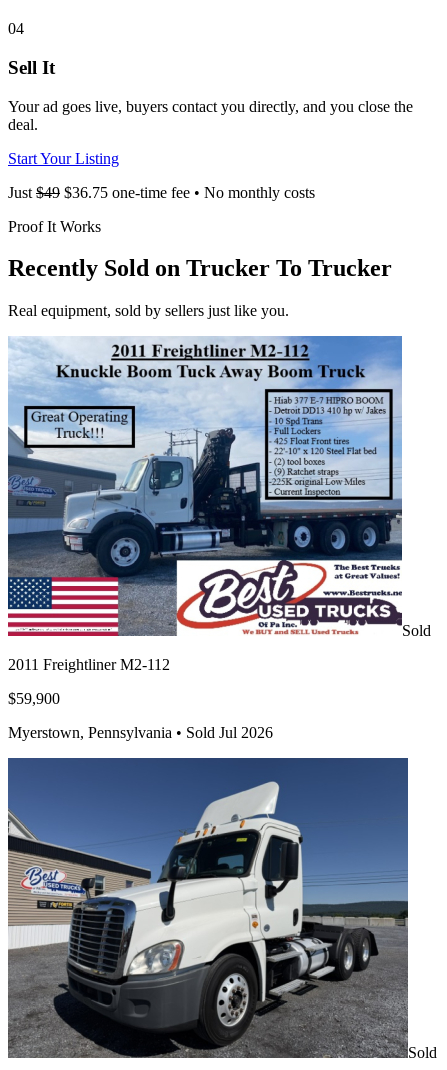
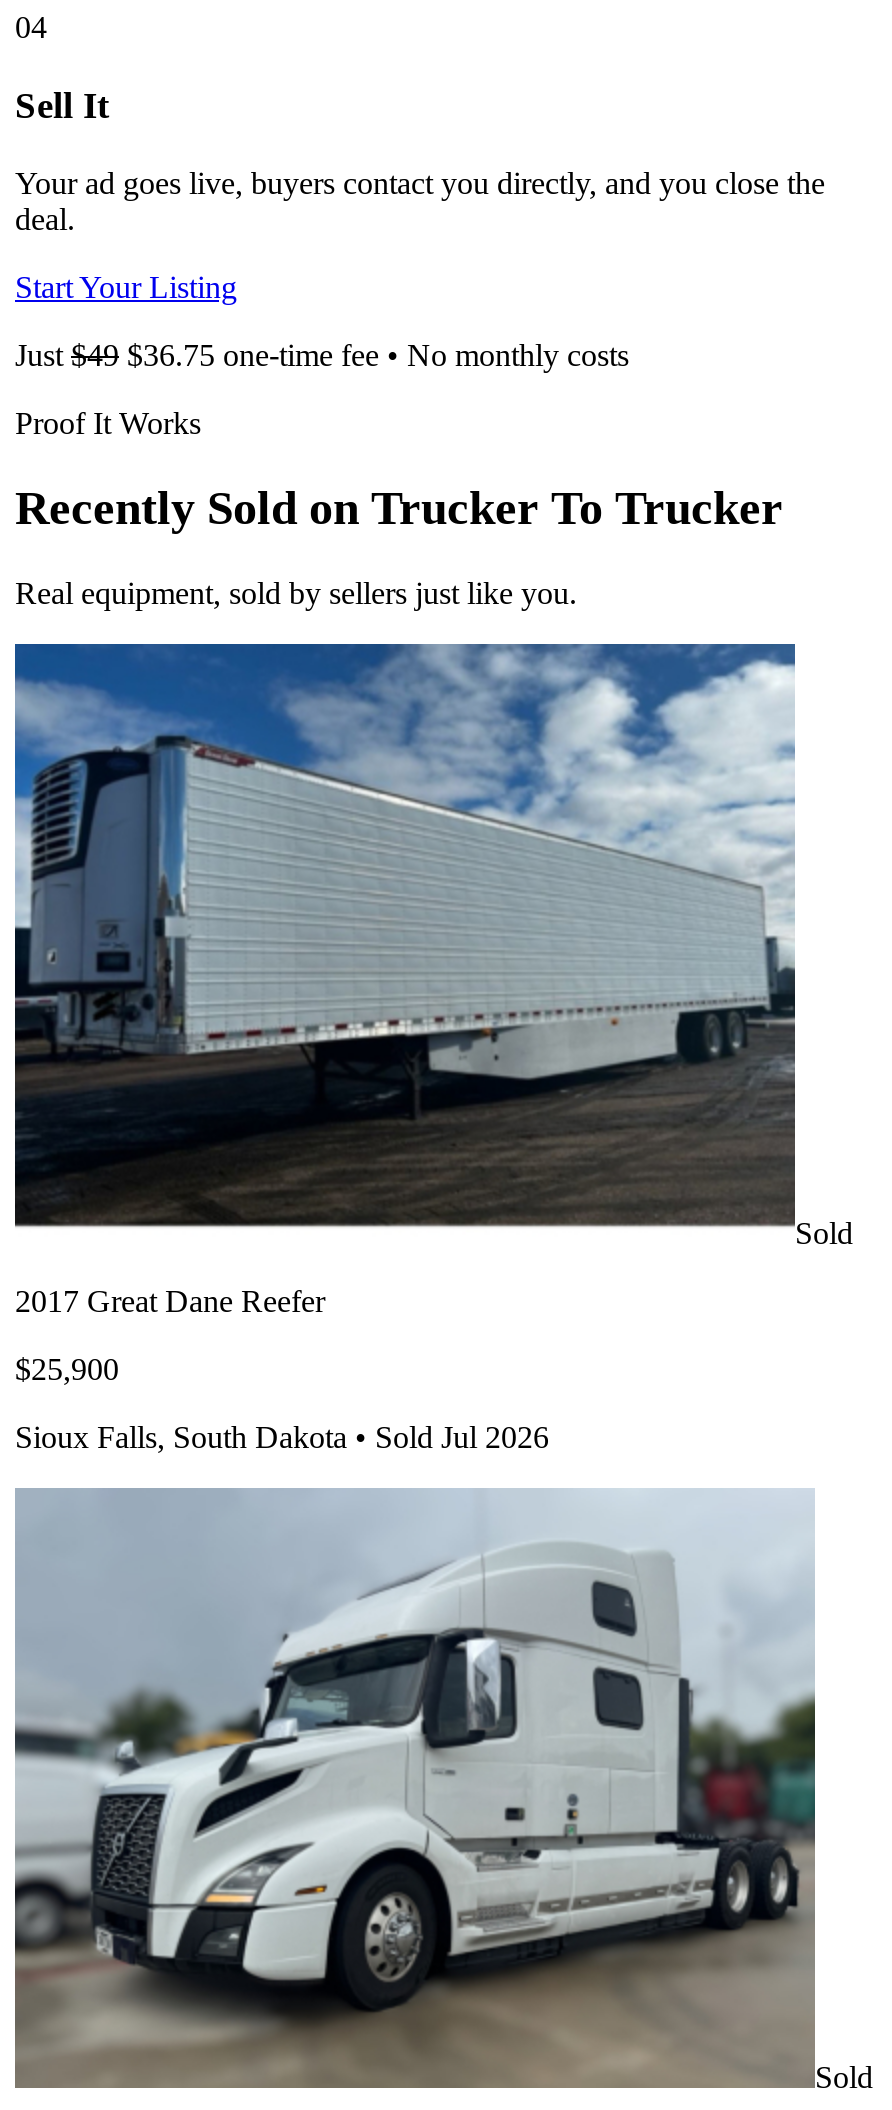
[7,335,403,673] [image] | 2011 Freightliner M2-112 -> [13,643,803,1318] [image] | 2017 Great Dane Reefer
[8,690,60,707] $59,900 -> [15,1352,119,1386] $25,900
[8,724,273,741] Myerstown, Pennsylvania • Sold Jul 2026 -> [15,1420,549,1454] Sioux Falls, South Dakota • Sold Jul 2026
[8,757,409,1058] [image] -> [15,1487,817,2089] [image]

